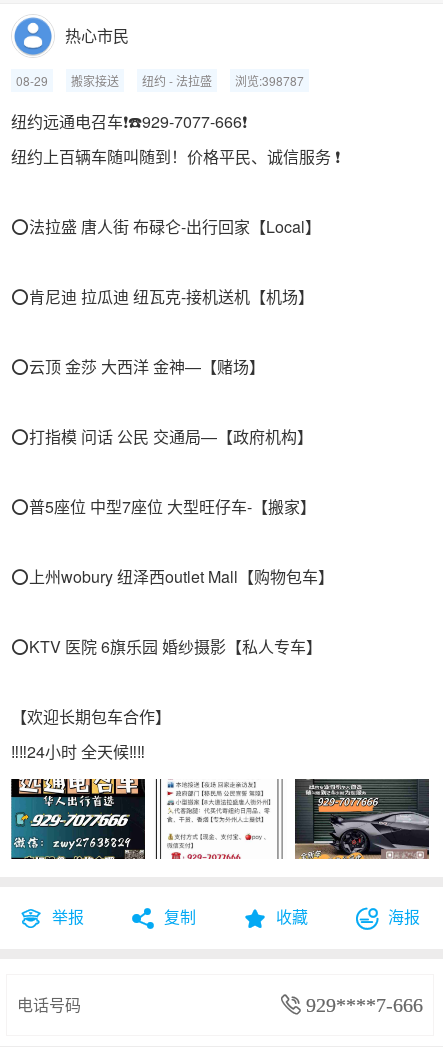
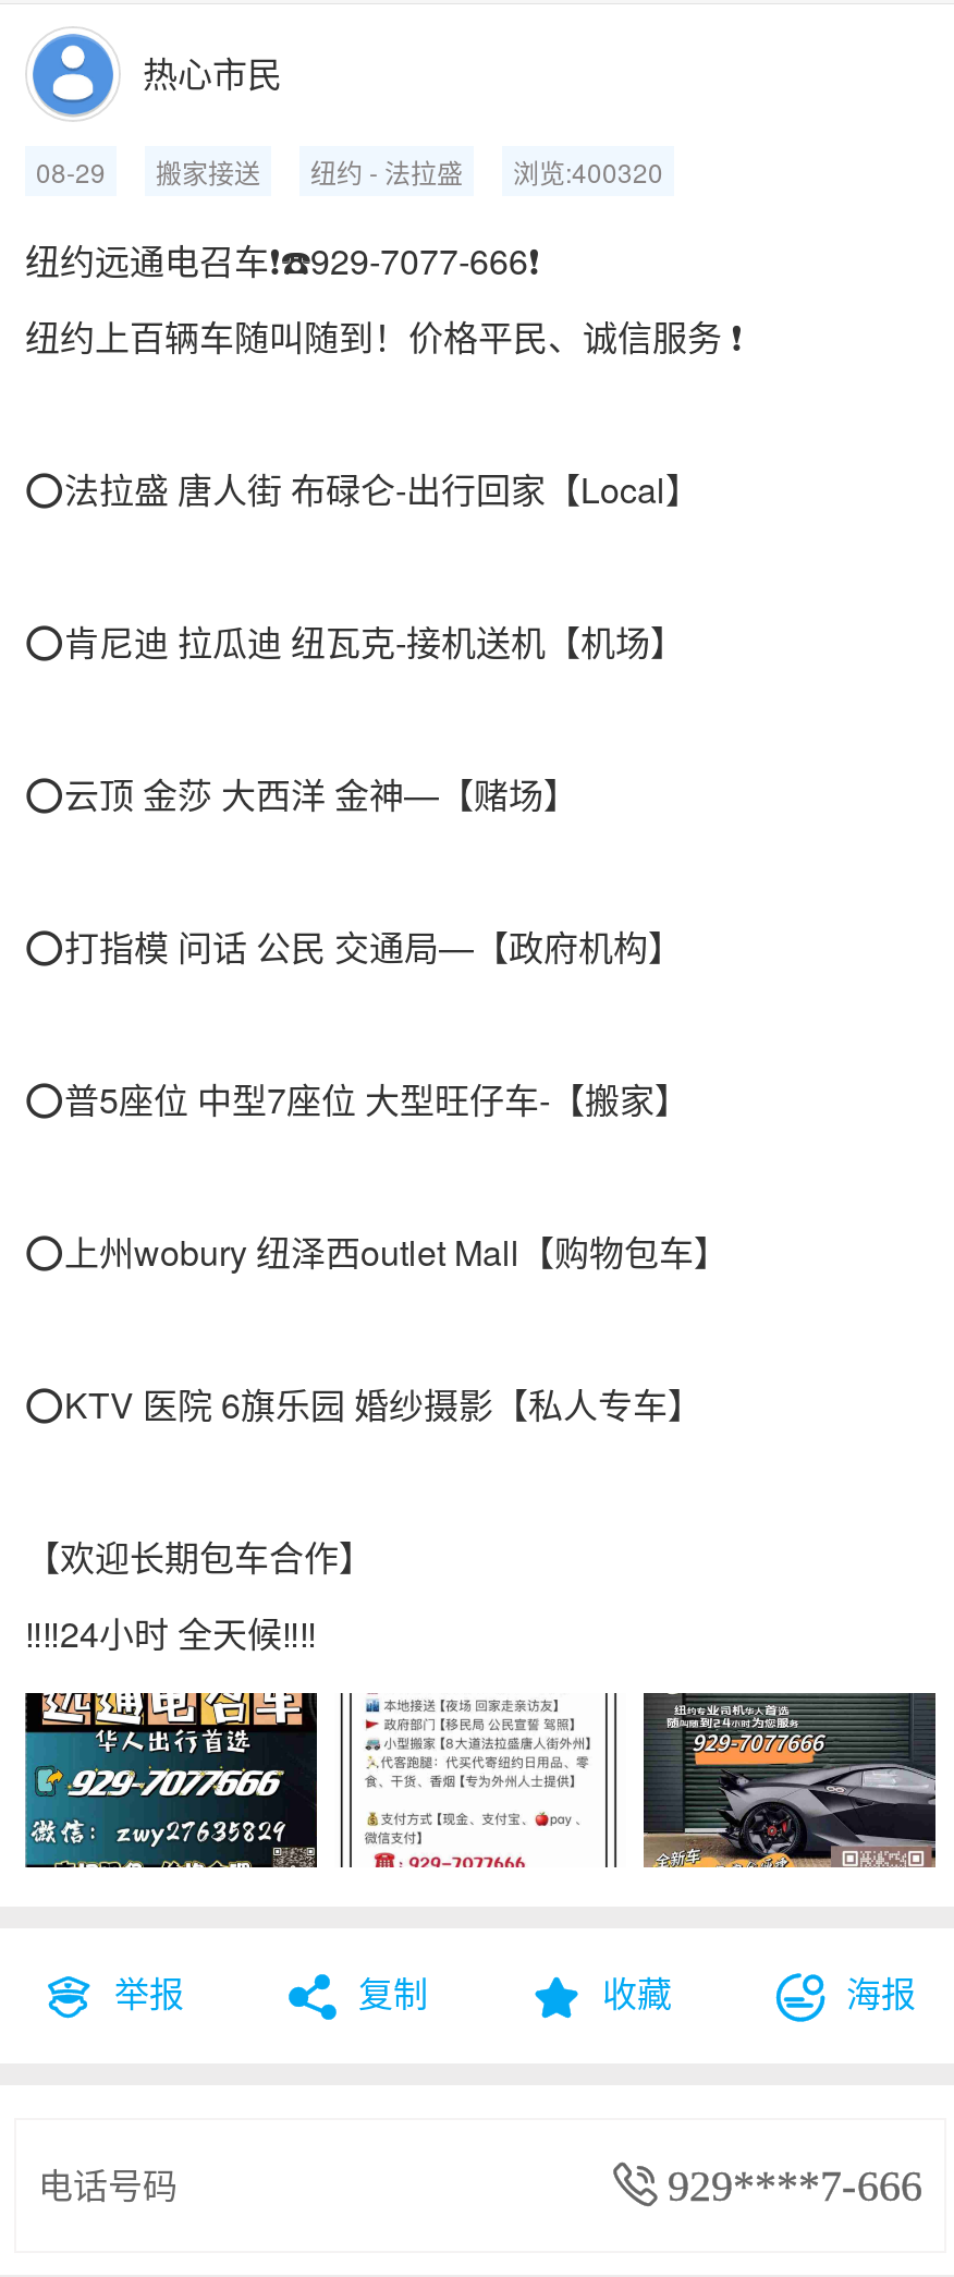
[16,72,304,89] 08-29 搬家接送 纽约 - 法拉盛 浏览:398787 -> [36,153,663,190] 08-29 搬家接送 纽约 - 法拉盛 浏览:400320

